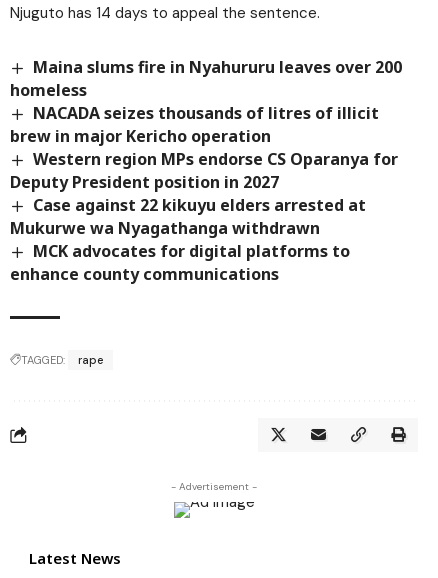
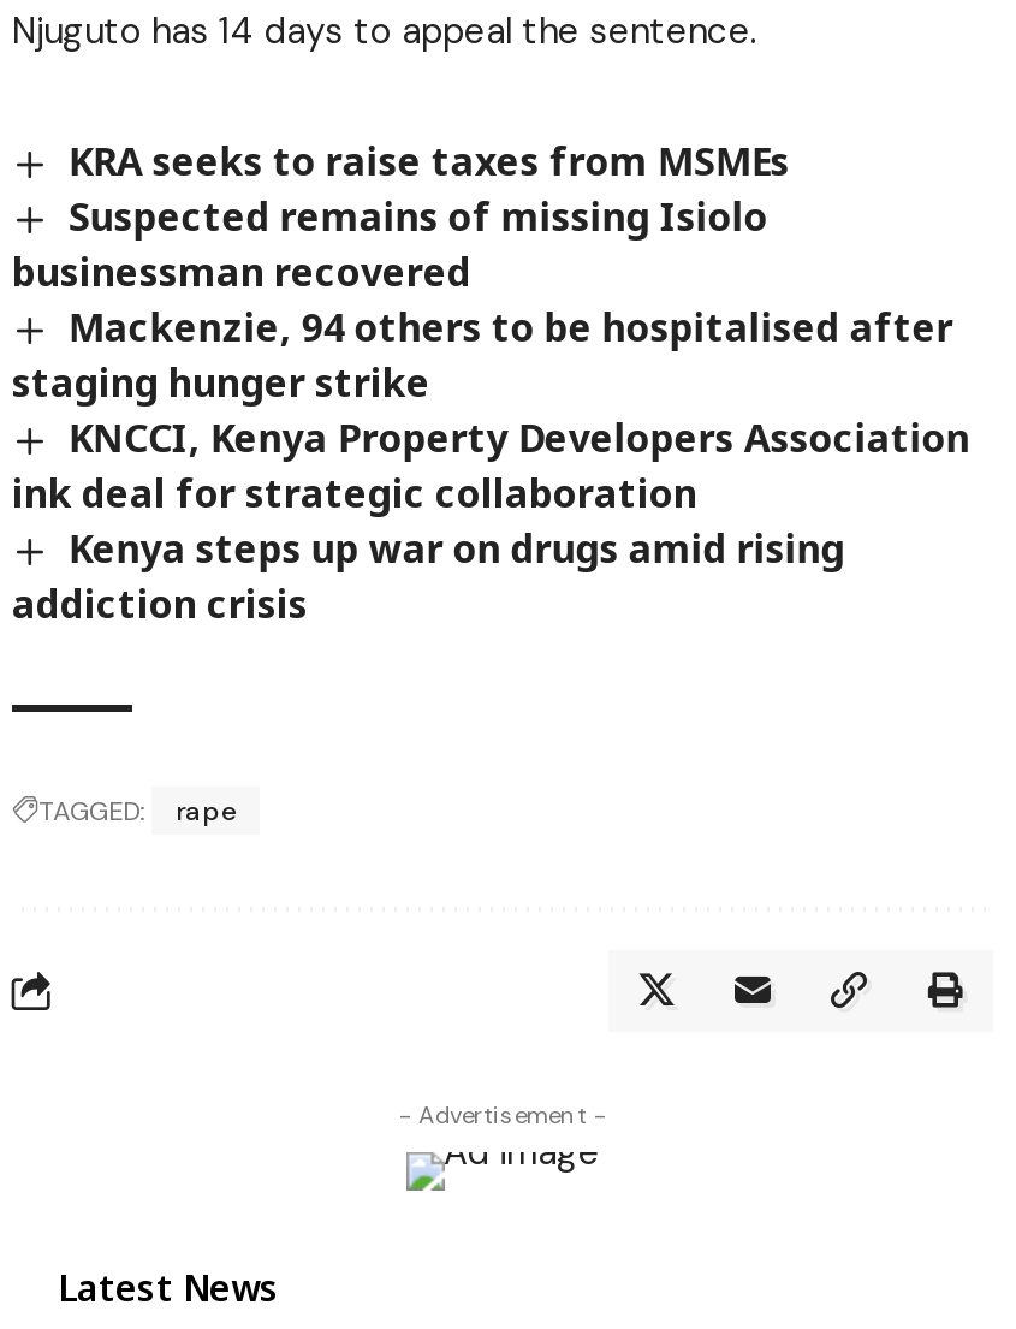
[10,55,402,285] Maina slums fire in Nyahururu leaves over 200 | homeless | NACADA seizes thousands of litres of illicit | brew in major Kericho operation | Western region MPs endorse CS Oparanya for | Deputy President position in 2027 | Case against 22 kikuyu elders arrested at | Mukurwe wa Nyagathanga withdrawn | MCK advocates for digital platforms to | enhance county communications -> [12,134,970,630] KRA seeks to raise taxes from MSMEs | Suspected remains of missing Isiolo | businessman recovered | Mackenzie, 94 others to be hospitalised after | staging hunger strike | KNCCI, Kenya Property Developers Association | ink deal for strategic collaboration | Kenya steps up war on drugs amid rising | addiction crisis

